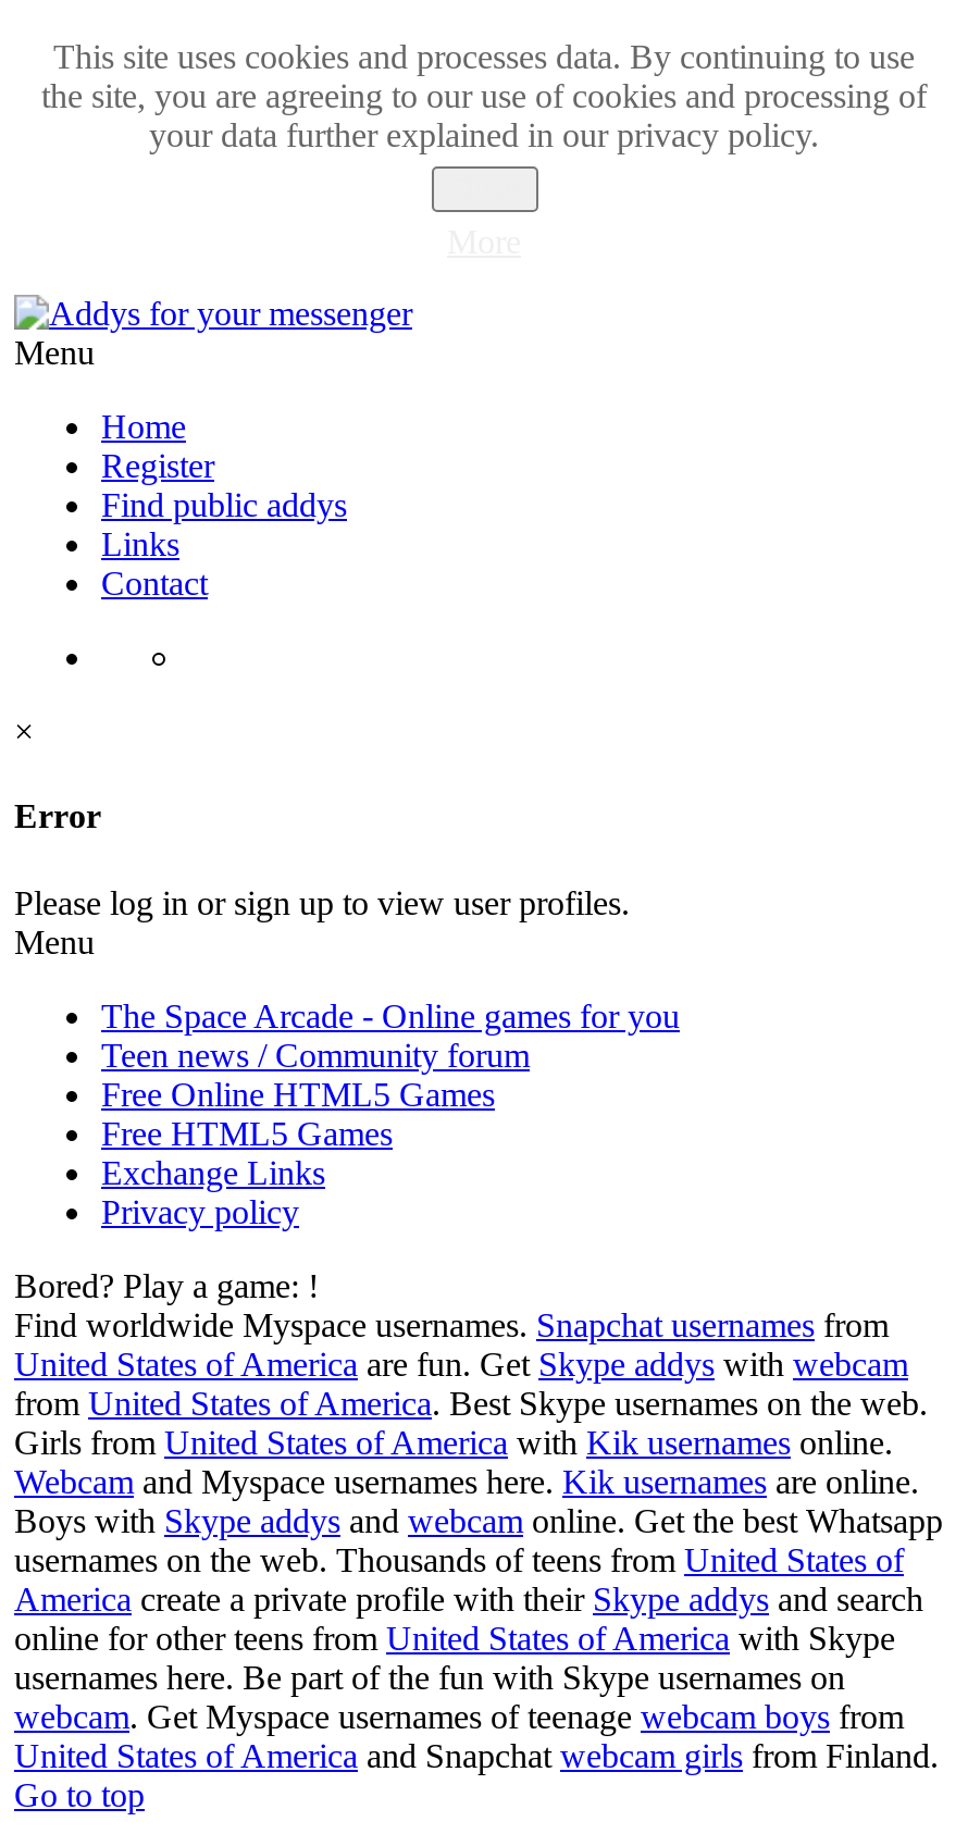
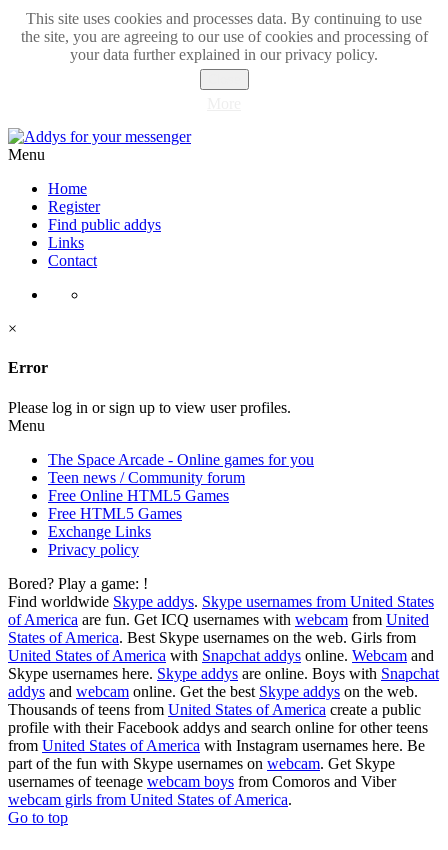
[14,1305,943,1773] Find worldwide Myspace usernames. Snapchat usernames from | United States of America are fun. Get Skype addys with webcam | from United States of America. Best Skype usernames on the web. | Girls from United States of America withKik usernames online. | Webcam and Myspace usernames here. Kik usernames are online. | Boys with Skype addys and webcam online. Get the best Whatsapp | usernames on the web. Thousands of teens from United States of | America create a private profile with their Skype addys and search | online for other teens from United States of America with Skype | usernames here. Be part of the fun with Skype usernames on | webcam. Get Myspace usernames of teenage webcam boys from | United States of America and Snapchat webcam girls from Finland. -> [8,592,439,807] Find worldwide Skype addys. Skype usernames from United States | of America are fun. Get ICQ usernames with webcam from United | States of America. Best Skype usernames on the web. Girls from | United States of America with Snapchat addys online. Webcam and | Skype usernames here. Skype addys are online. Boys with Snapchat | addys and webcam online. Get the best Skype addys on the web. | Thousands of teens from United States of Americacreate a public | profile with their Facebook addys and search online for other teens | from United States of America with Instagram usernames here. Be | part of the fun with Skype usernames on webcam. Get Skype | usernames of teenage webcam boys from Comoros and Viber | webcam girls from United States of America.

